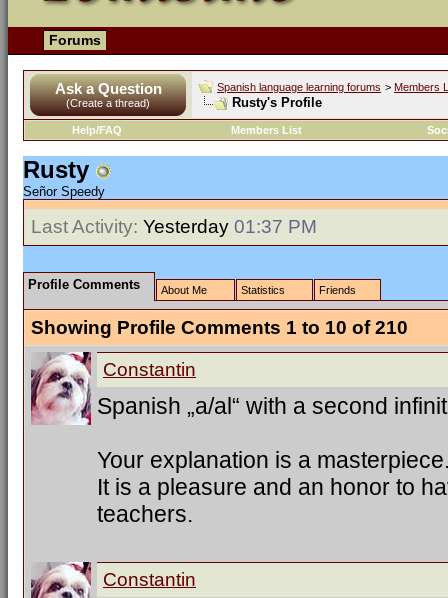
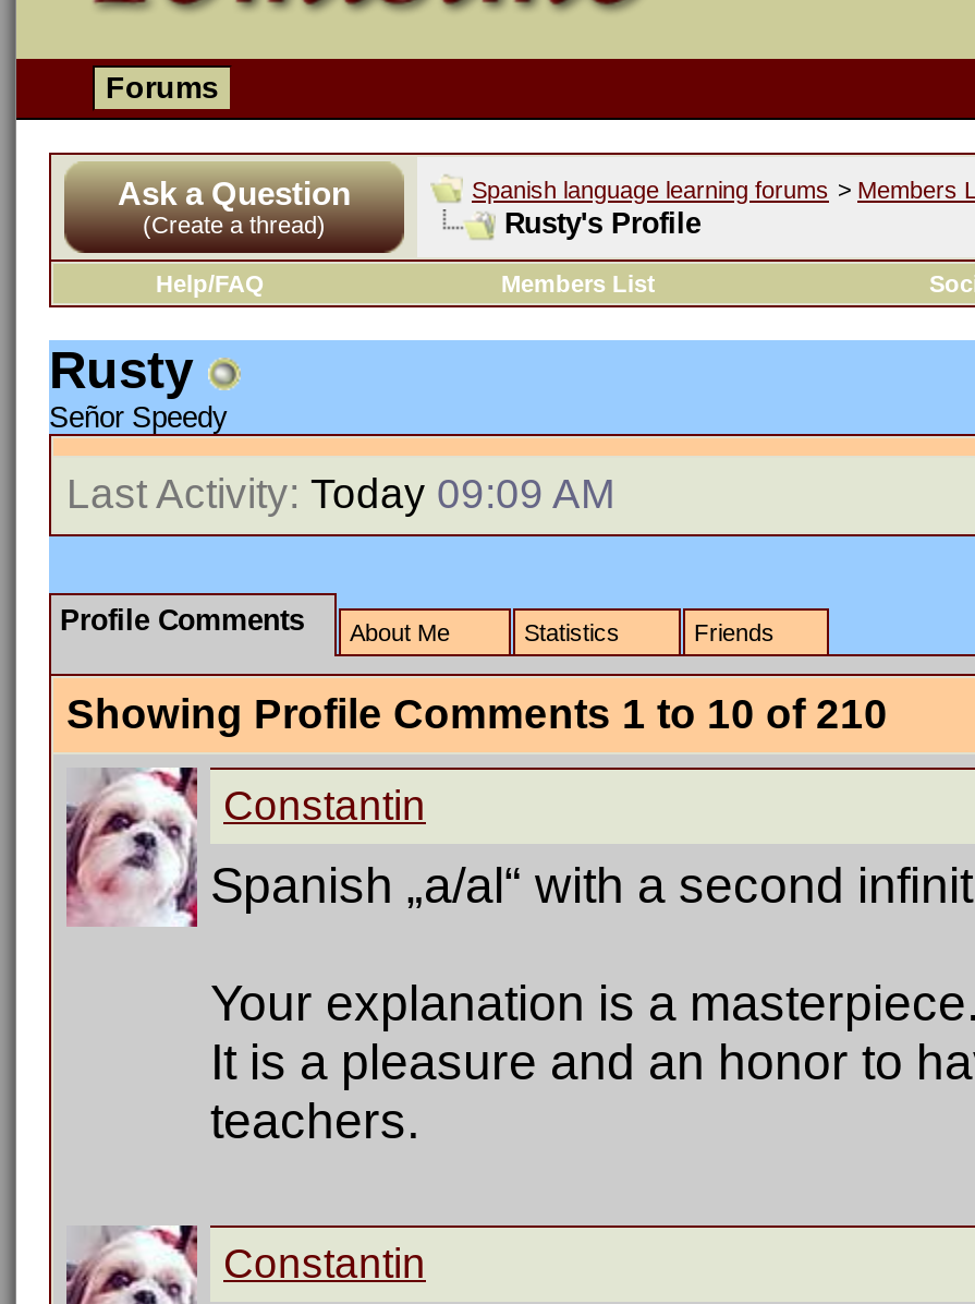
[31,216,317,237] Last Activity: Yesterday 01:37 PM -> [66,471,616,517] Last Activity: Today 09:09 AM

